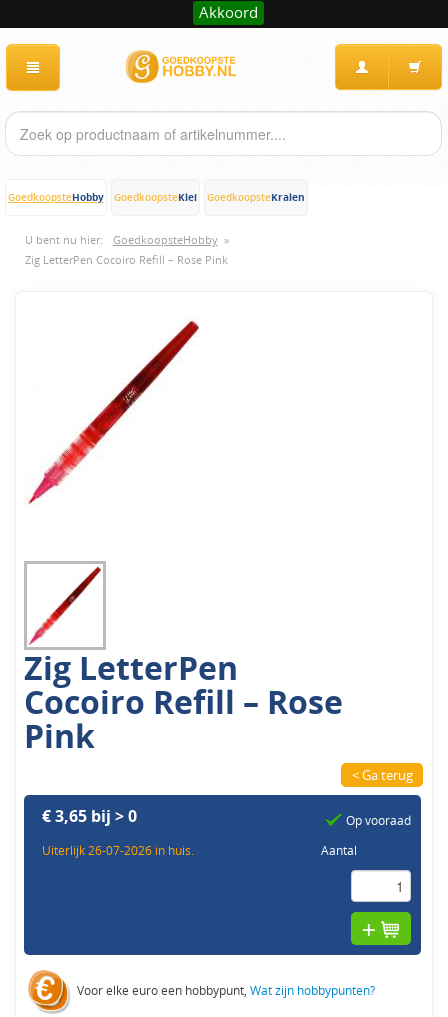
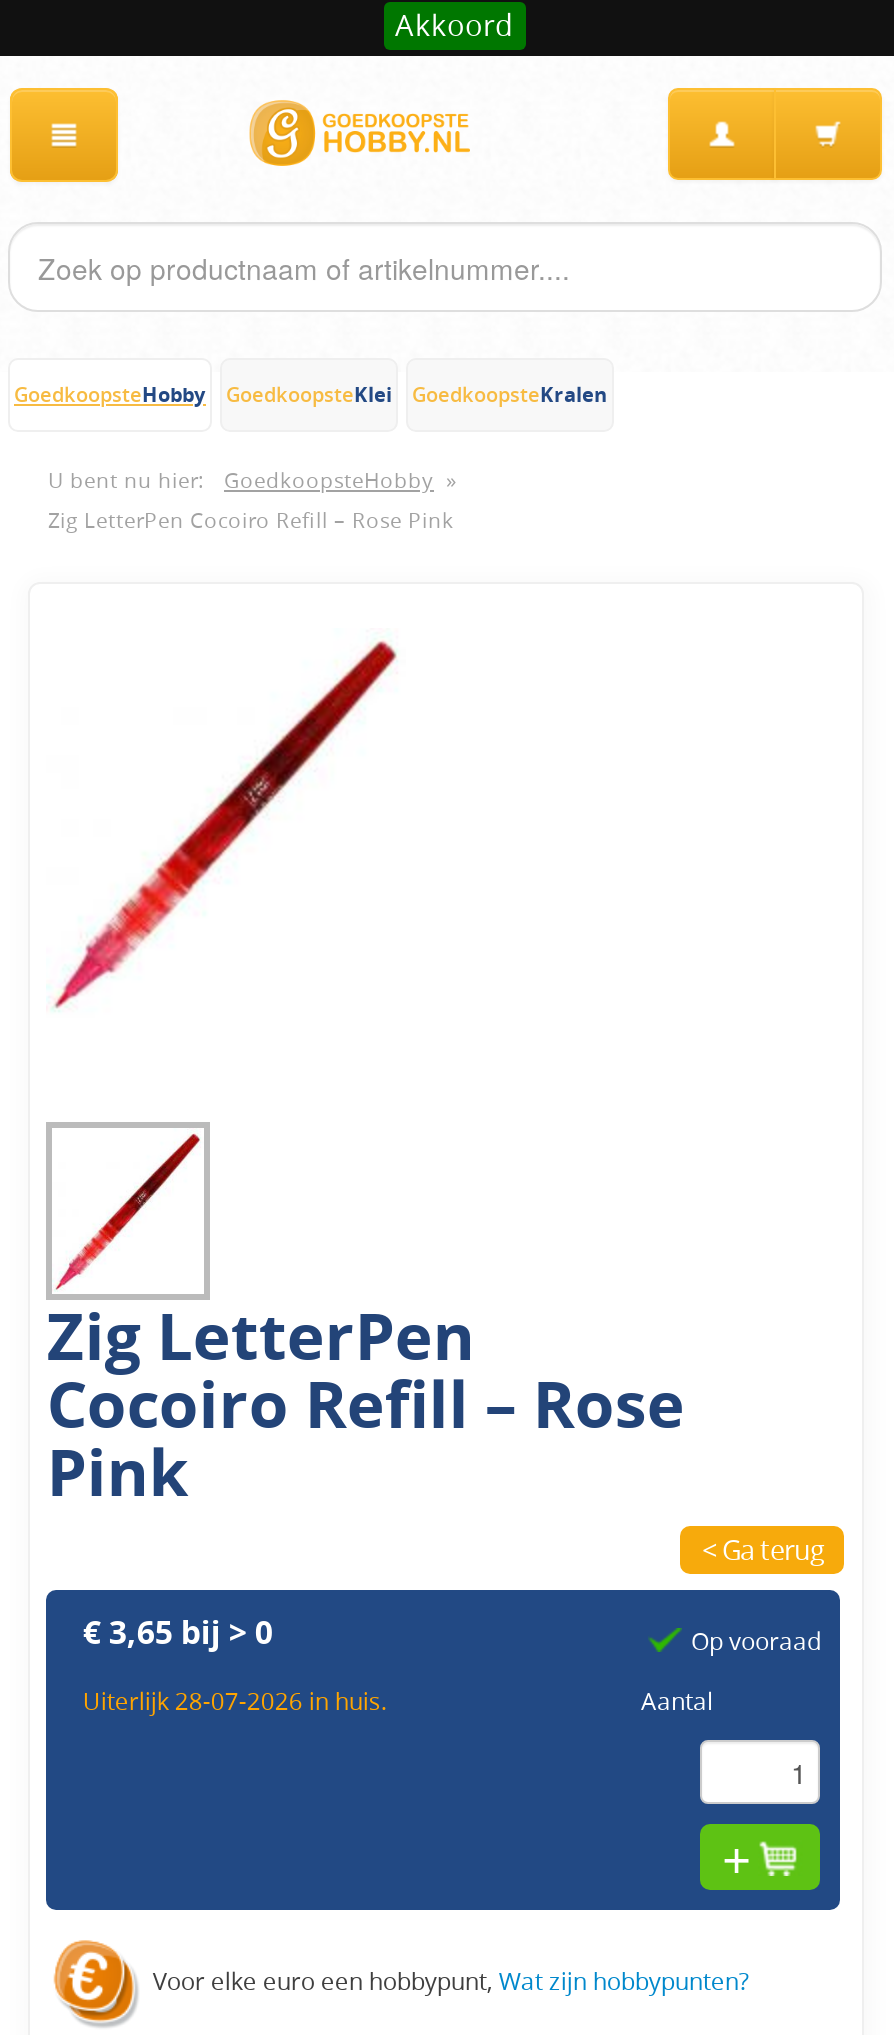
[42,842,194,858] Uiterlijk 26-07-2026 in huis. -> [83,1684,387,1716] Uiterlijk 28-07-2026 in huis.

